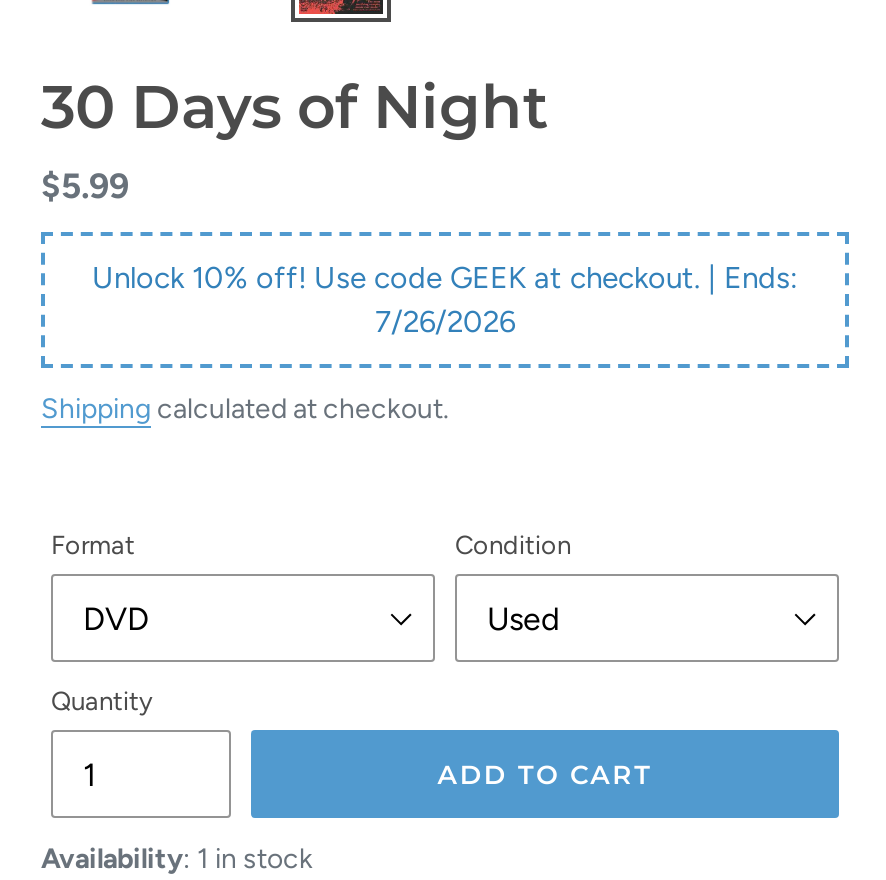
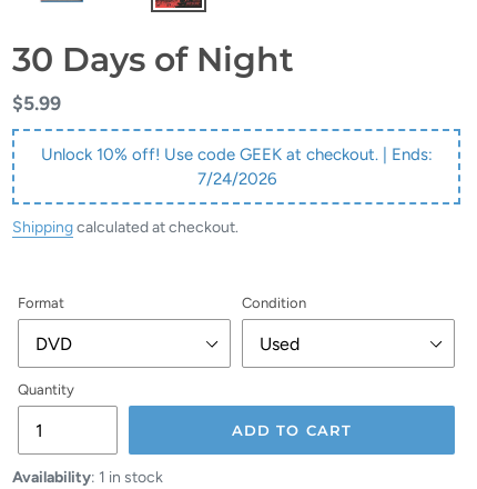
[375,304,515,340] 7/26/2026 -> [197,169,276,189] 7/24/2026

